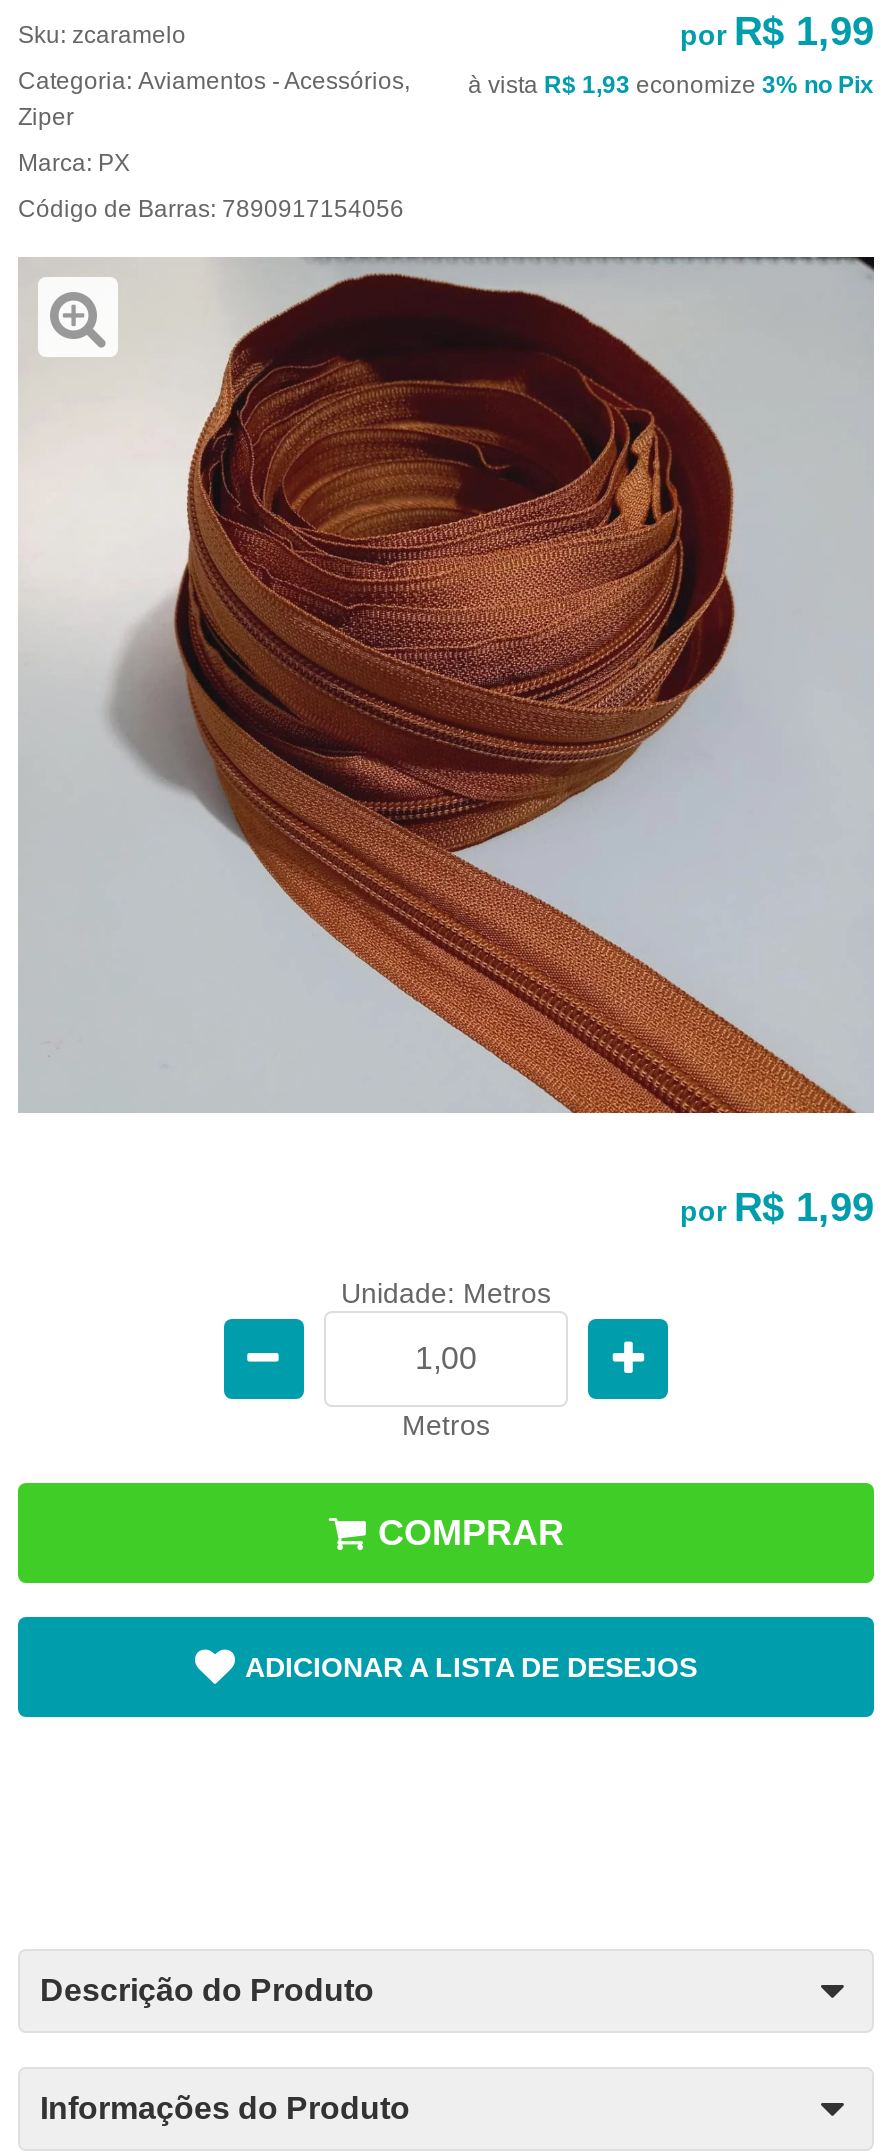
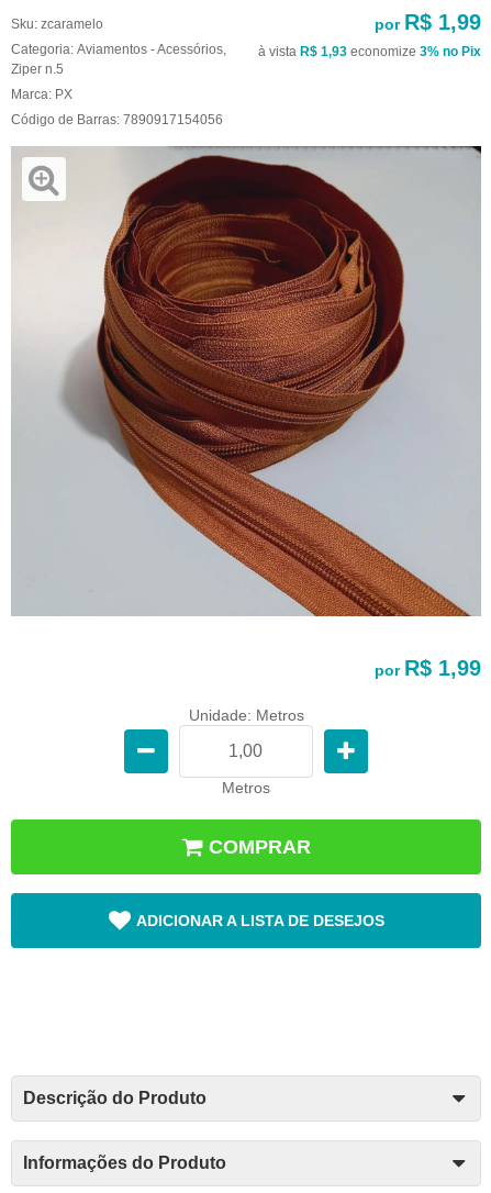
[18,103,74,131] Ziper -> [11,62,64,77] Ziper n.5

